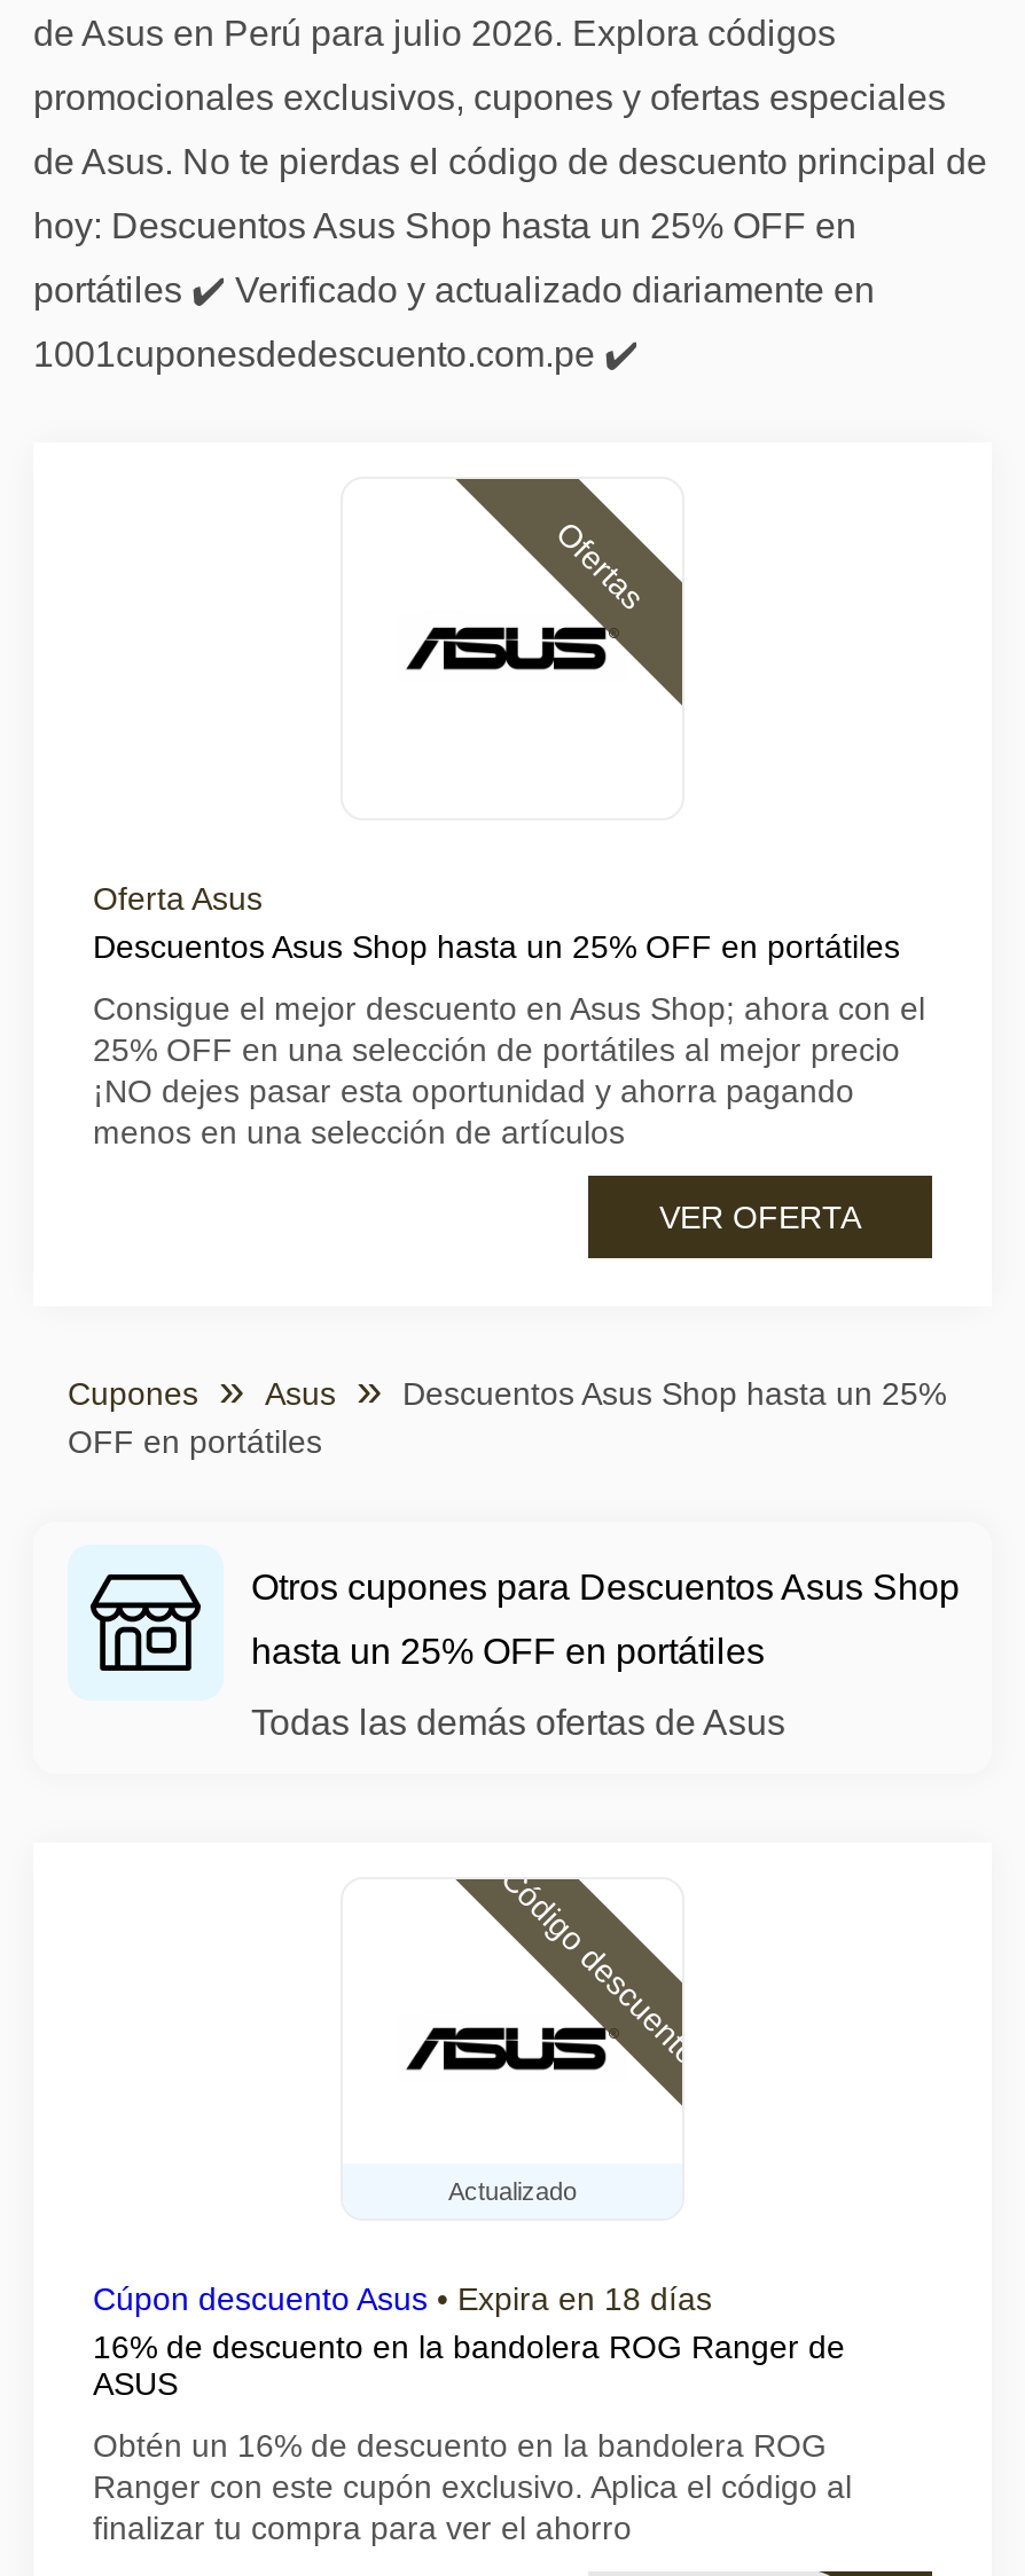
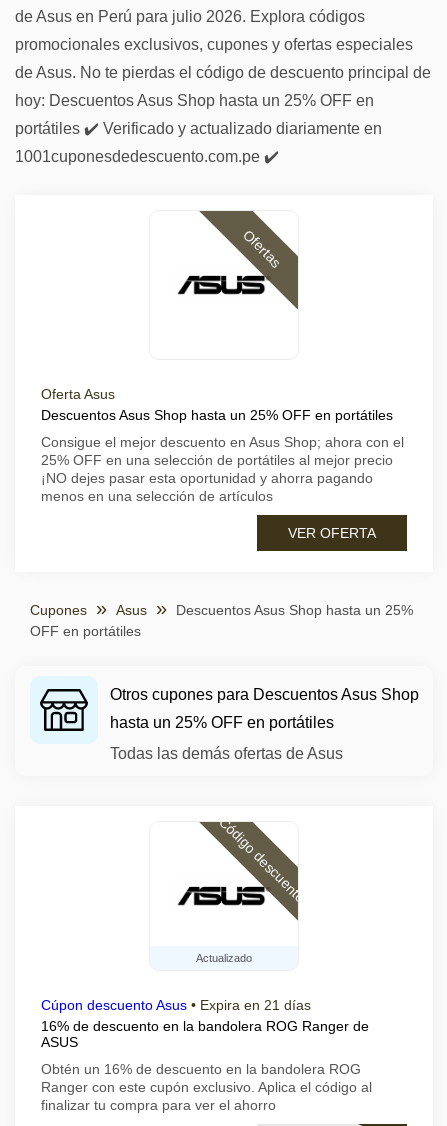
[93,2280,712,2317] Cúpon descuento Asus • Expira en 18 días -> [41,997,311,1013] Cúpon descuento Asus • Expira en 21 días

